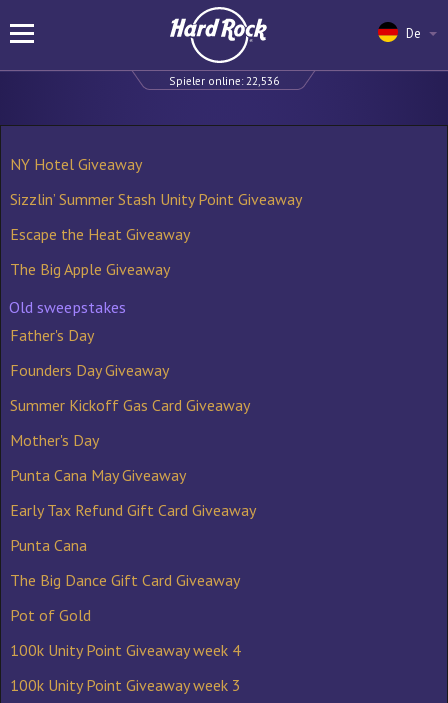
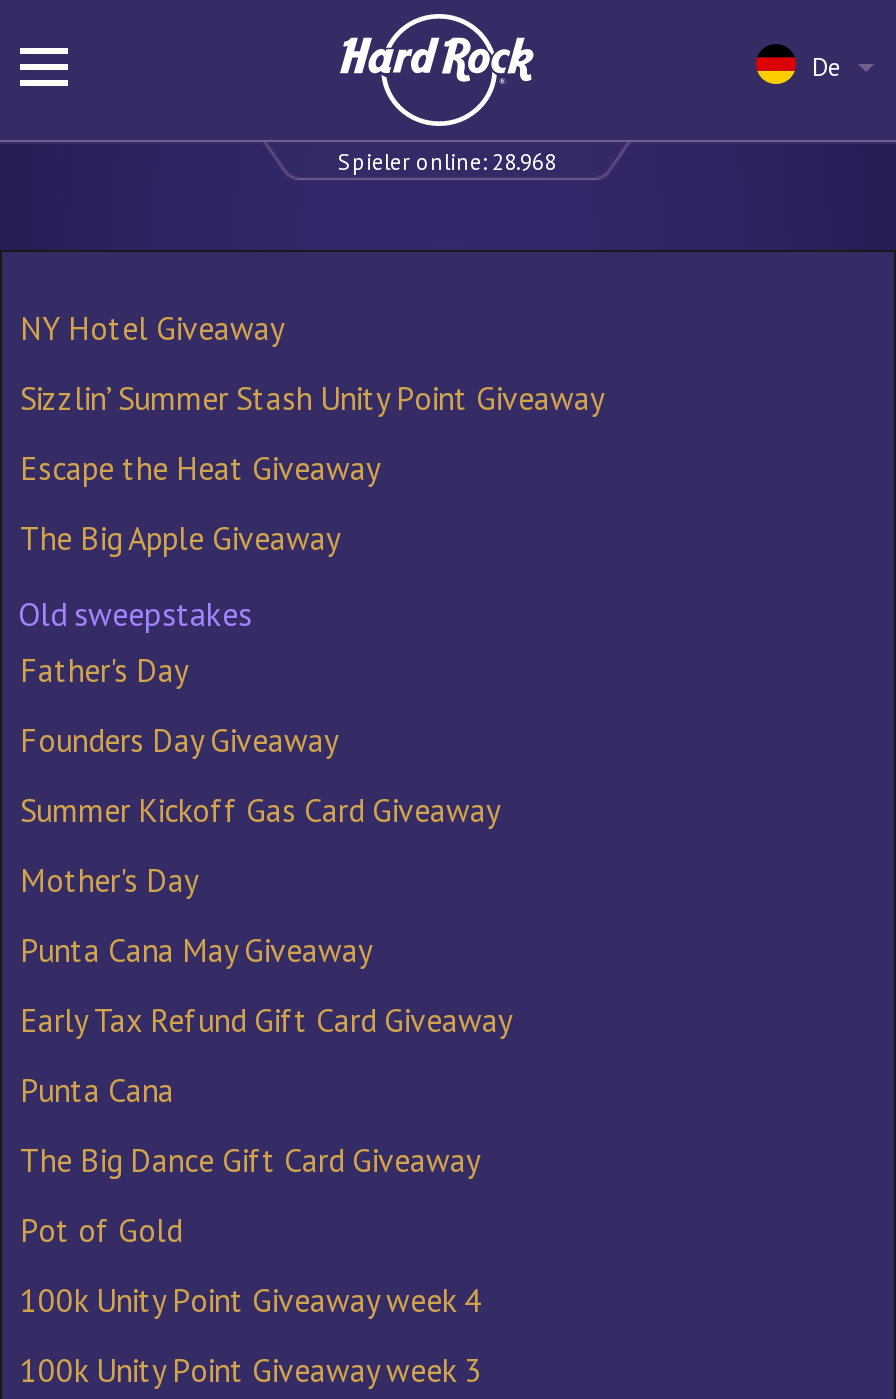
[168,74,278,88] Spieler online: 22,536 -> [338,148,556,176] Spieler online: 28.968

